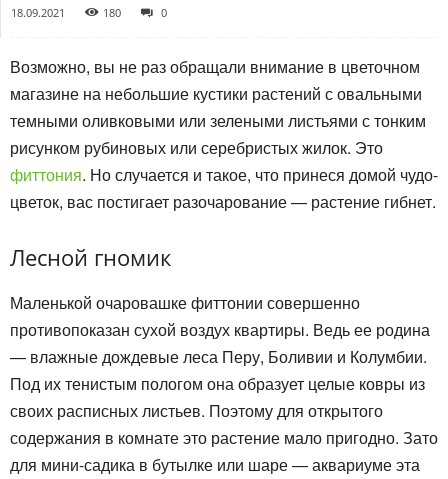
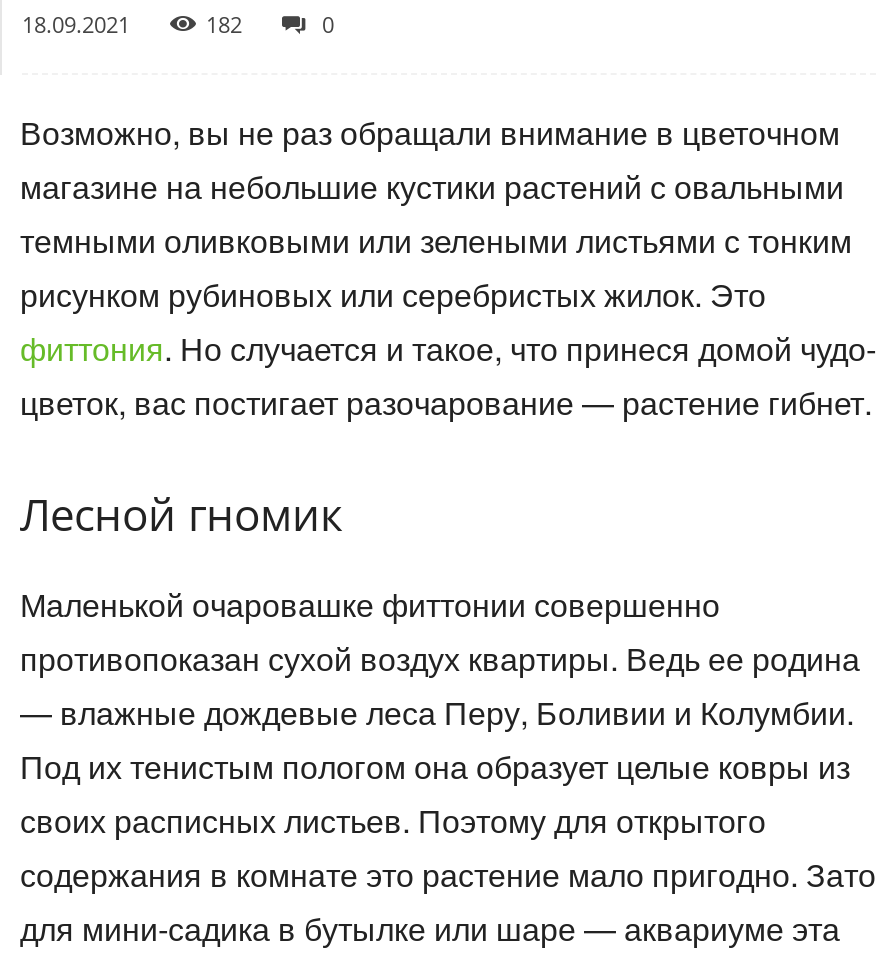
[103,5,121,20] 180 -> [206,10,242,40] 182

